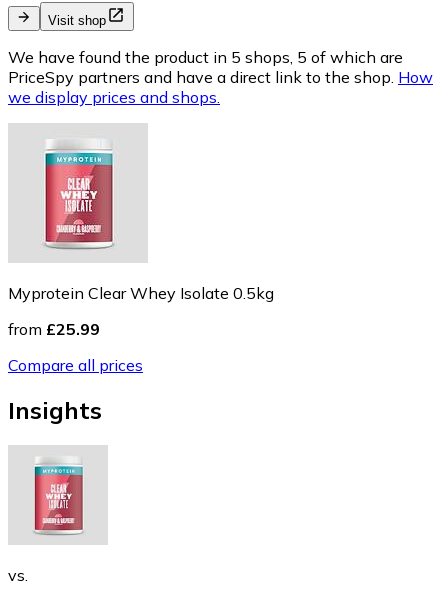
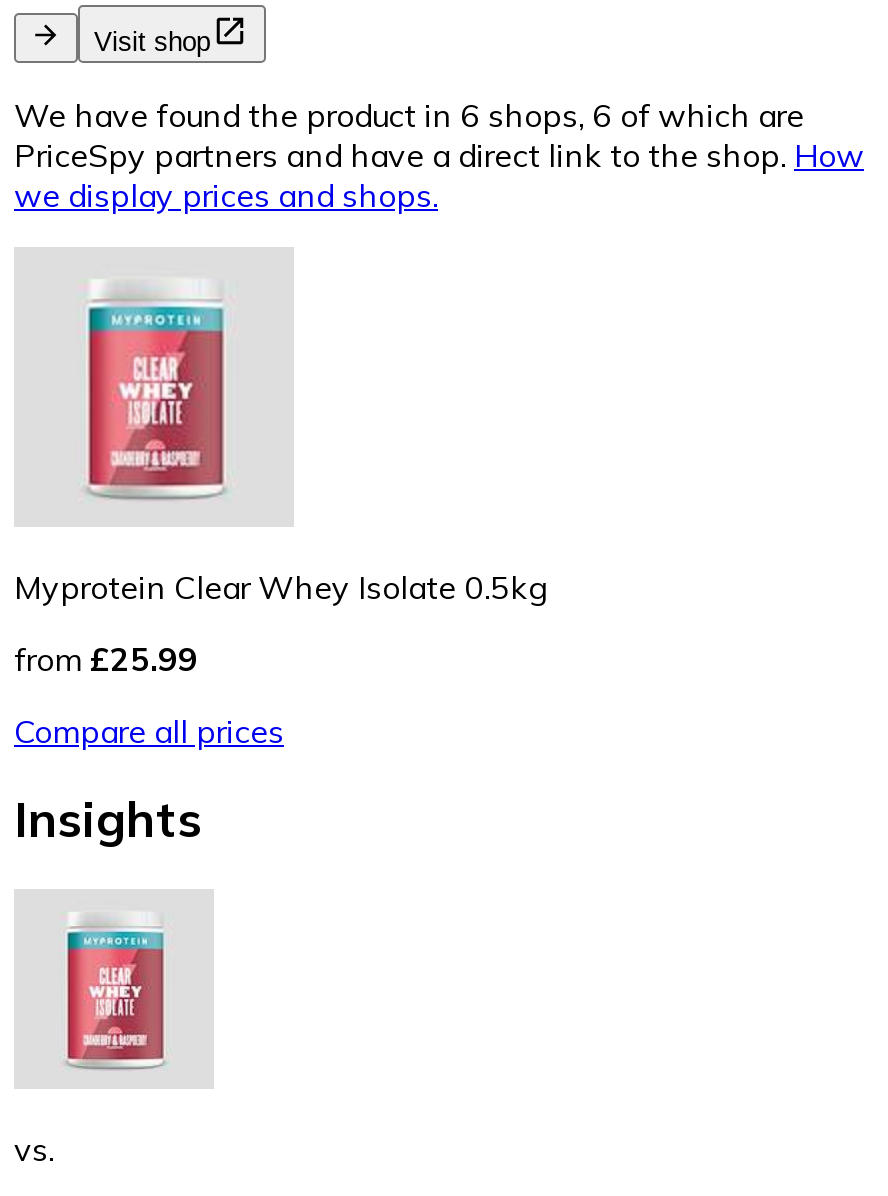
[8,47,403,67] We have found the product in 5 shops, 5 of which are -> [14,94,804,134] We have found the product in 6 shops, 6 of which are

